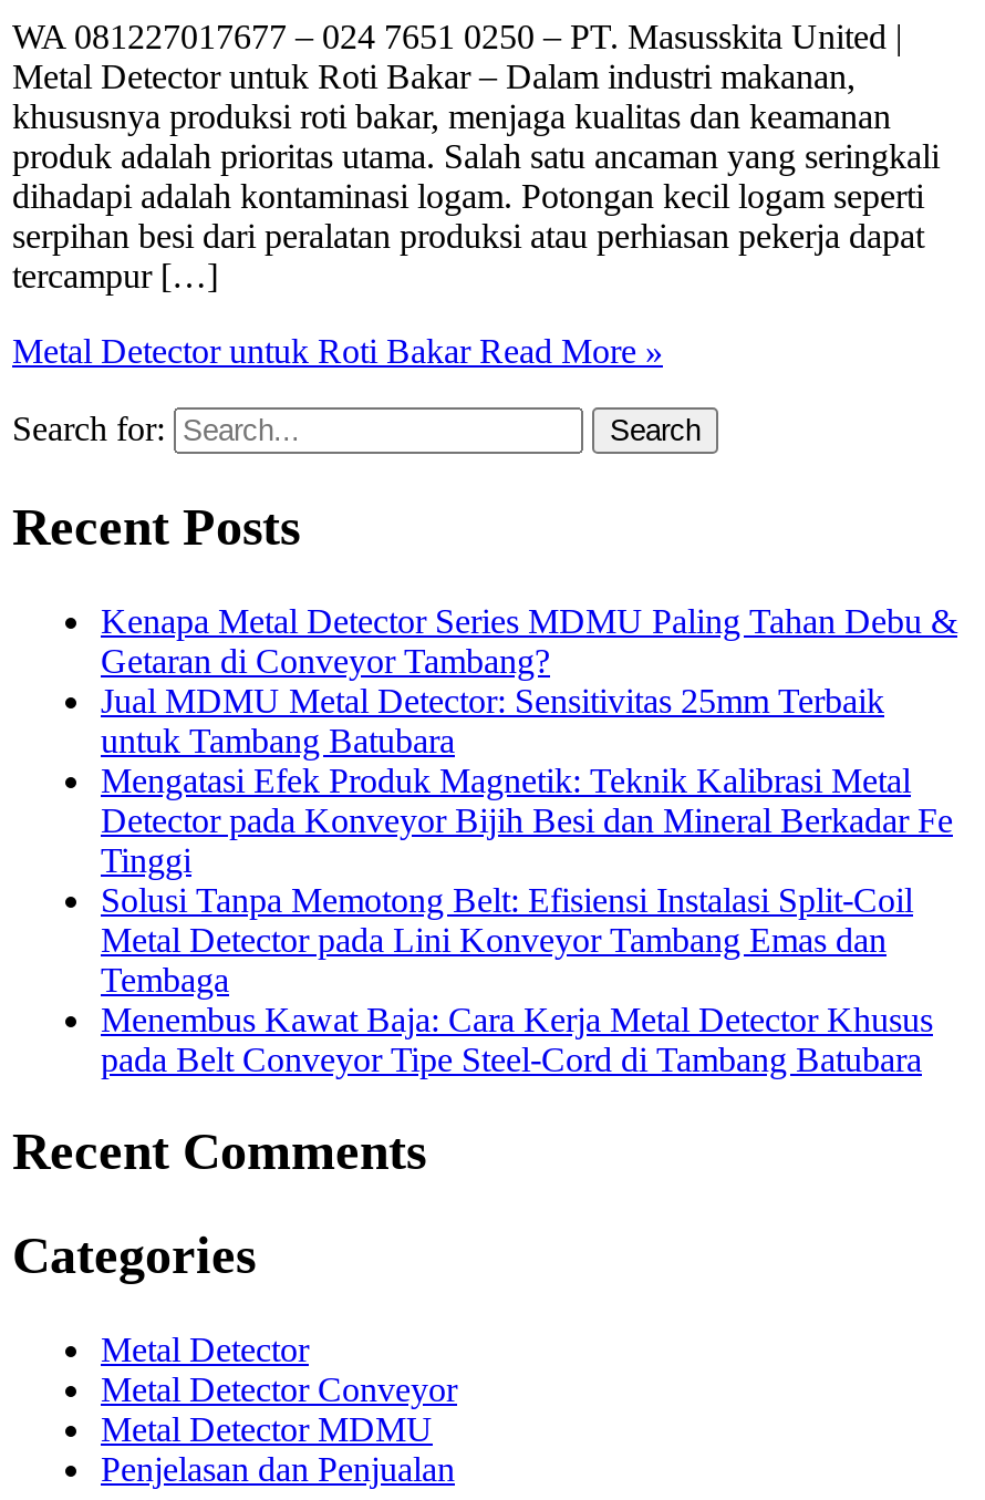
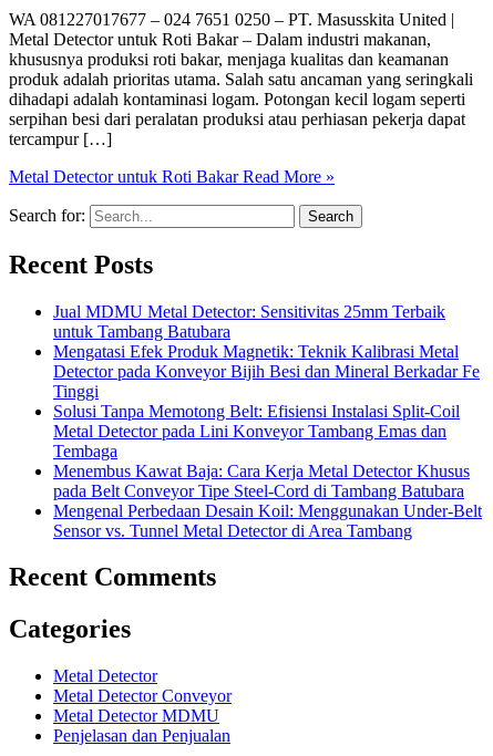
[101,601,957,679] Kenapa Metal Detector Series MDMU Paling Tahan Debu & | Getaran di Conveyor Tambang? -> none
moved [101,681,953,1077] -> [53,302,480,500]: Jual MDMU Metal Detector: Sensitivitas 25mm Terbaik | untuk Tambang Batubara | Mengatasi Efek Produk Magnetik: Teknik Kalibrasi Metal | ... | Menembus Kawat Baja: Cara Kerja Metal Detector Khusus | pada Belt Conveyor Tipe Steel-Cord di Tambang Batubara
none -> [53,501,482,540] Mengenal Perbedaan Desain Koil: Menggunakan Under-Belt | Sensor vs. Tunnel Metal Detector di Area Tambang

